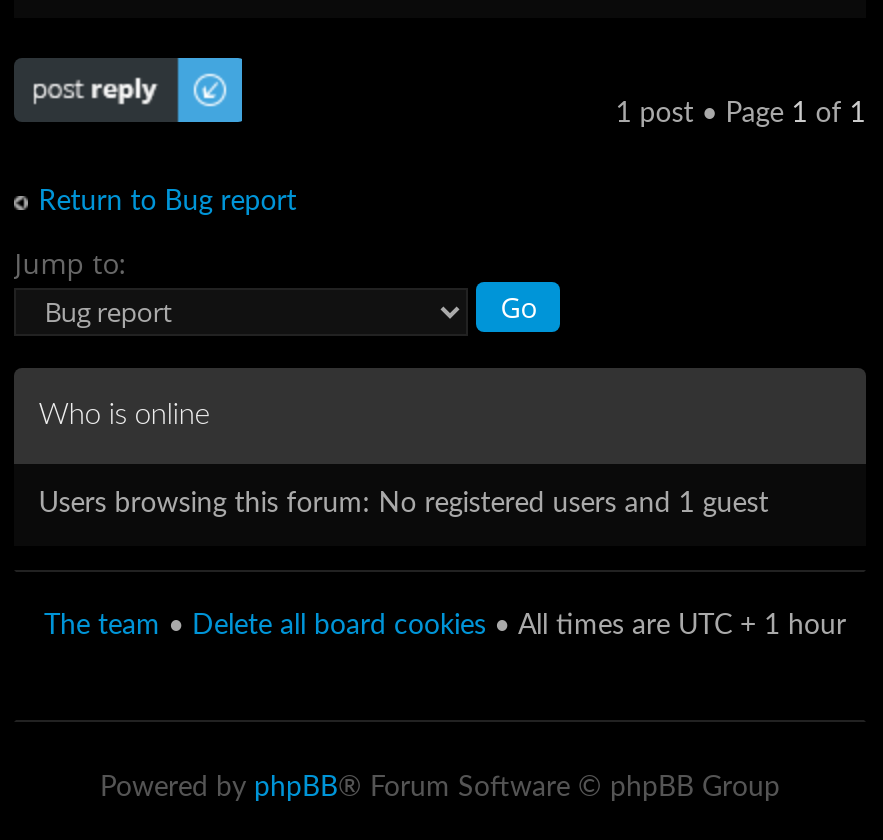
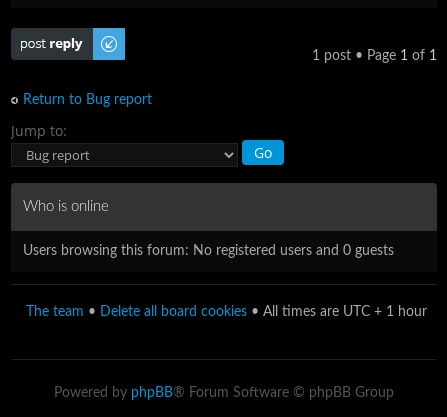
[38,490,768,518] Users browsing this forum: No registered users and 1 guest -> [23,244,394,258] Users browsing this forum: No registered users and 0 guests

